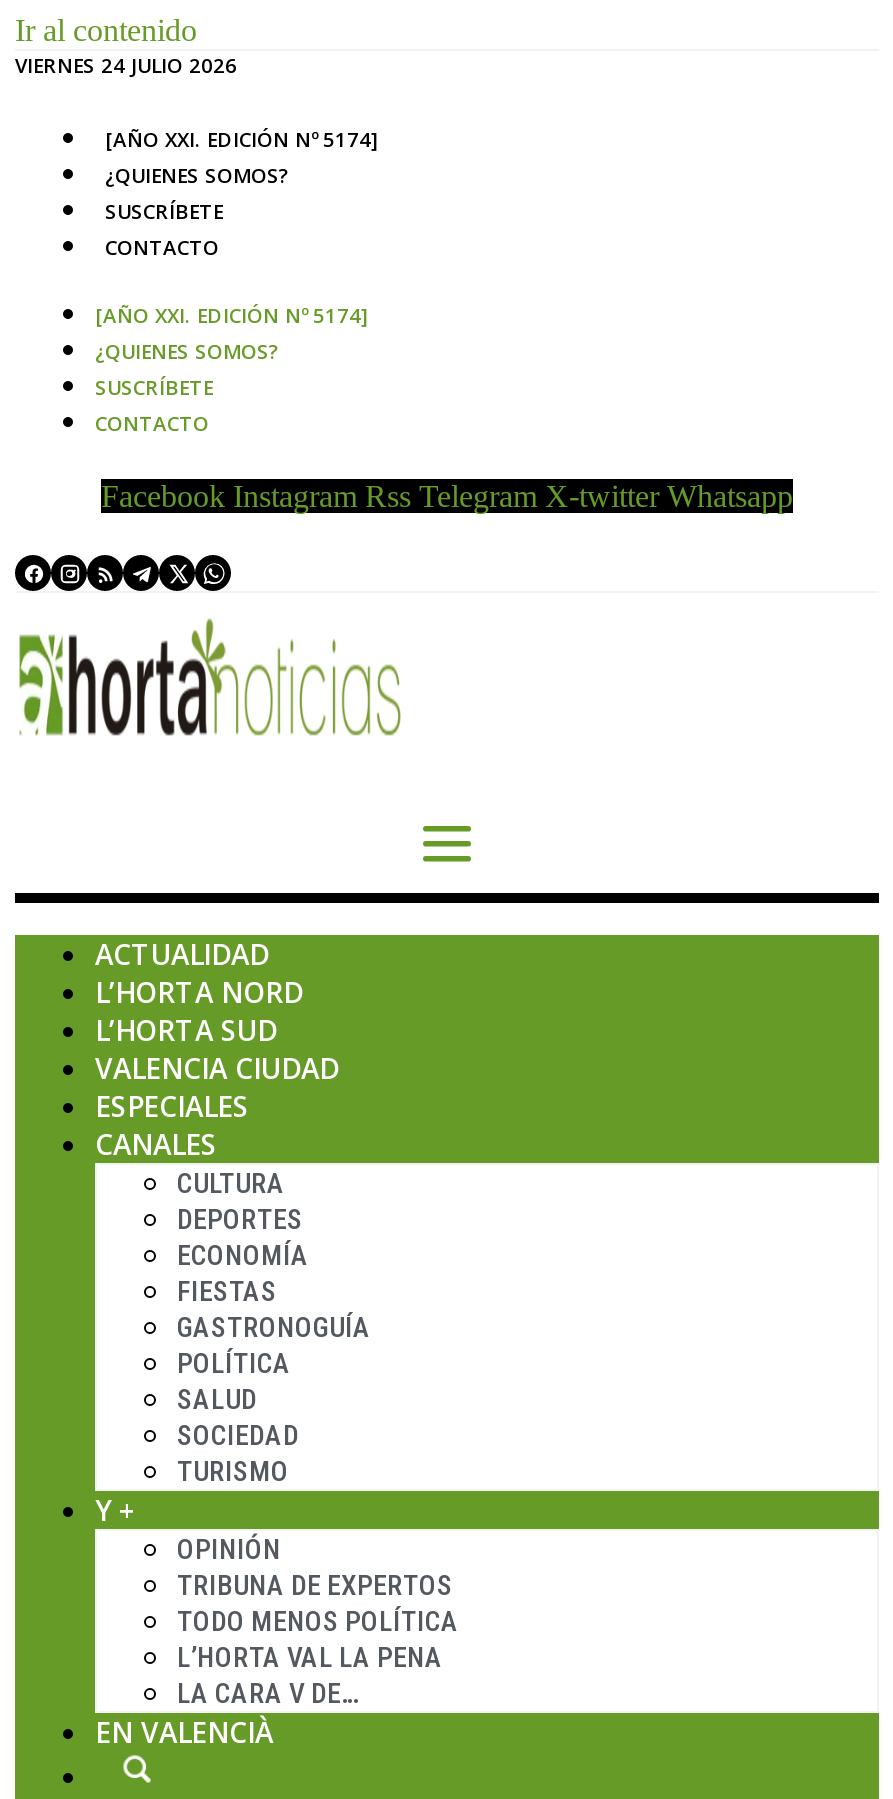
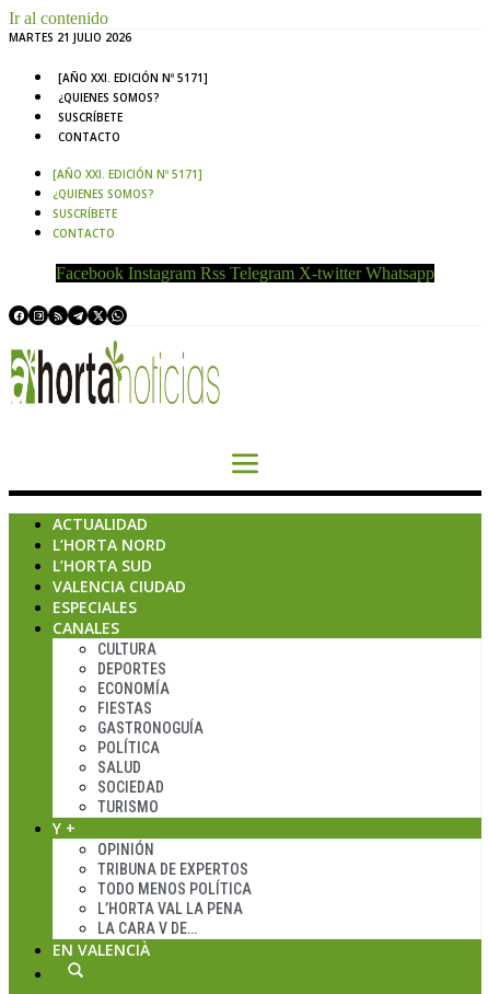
[15,51,237,79] VIERNES 24 JULIO 2026 -> [9,30,131,45] MARTES 21 JULIO 2026
[105,125,379,153] [AÑO XXI. EDICIÓN Nº 5174] -> [58,70,208,85] [AÑO XXI. EDICIÓN Nº 5171]
[95,301,369,329] [AÑO XXI. EDICIÓN Nº 5174] -> [53,166,202,182] [AÑO XXI. EDICIÓN Nº 5171]

